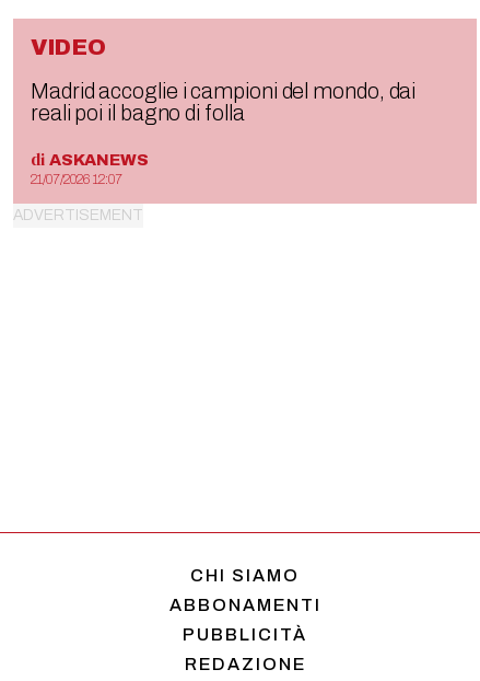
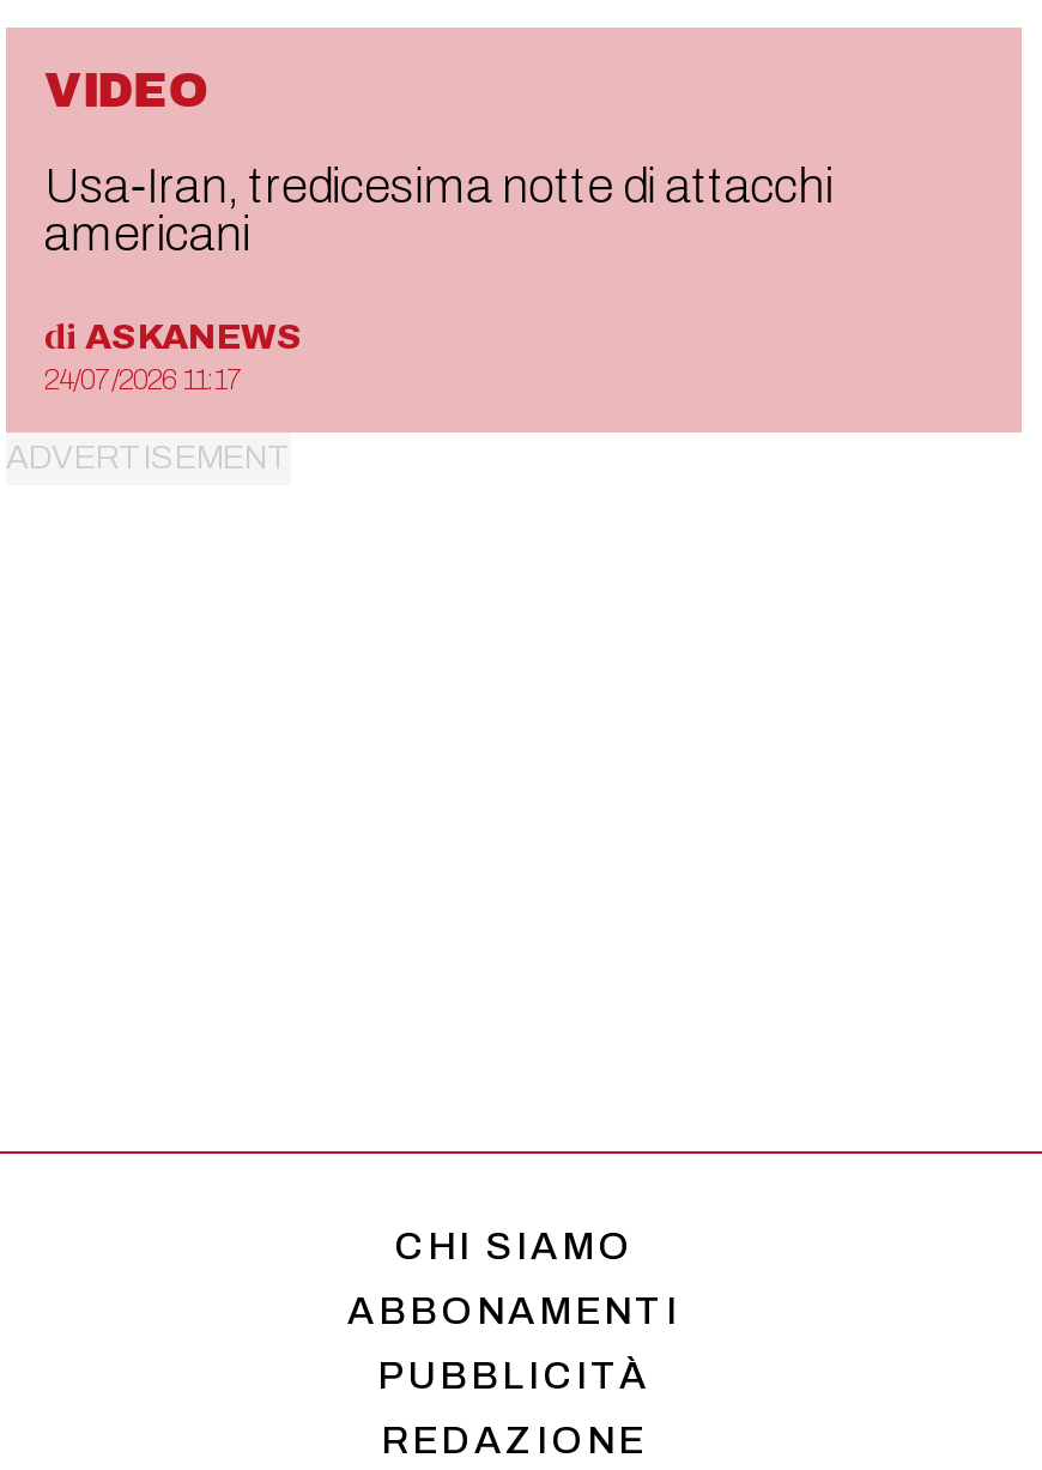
[31,79,416,125] Madrid accoglie i campioni del mondo, dai | reali poi il bagno di folla -> [44,158,834,259] Usa-Iran, tredicesima notte di attacchi | americani
[31,172,122,187] 21/07/2026 12:07 -> [44,362,243,395] 24/07/2026 11:17

